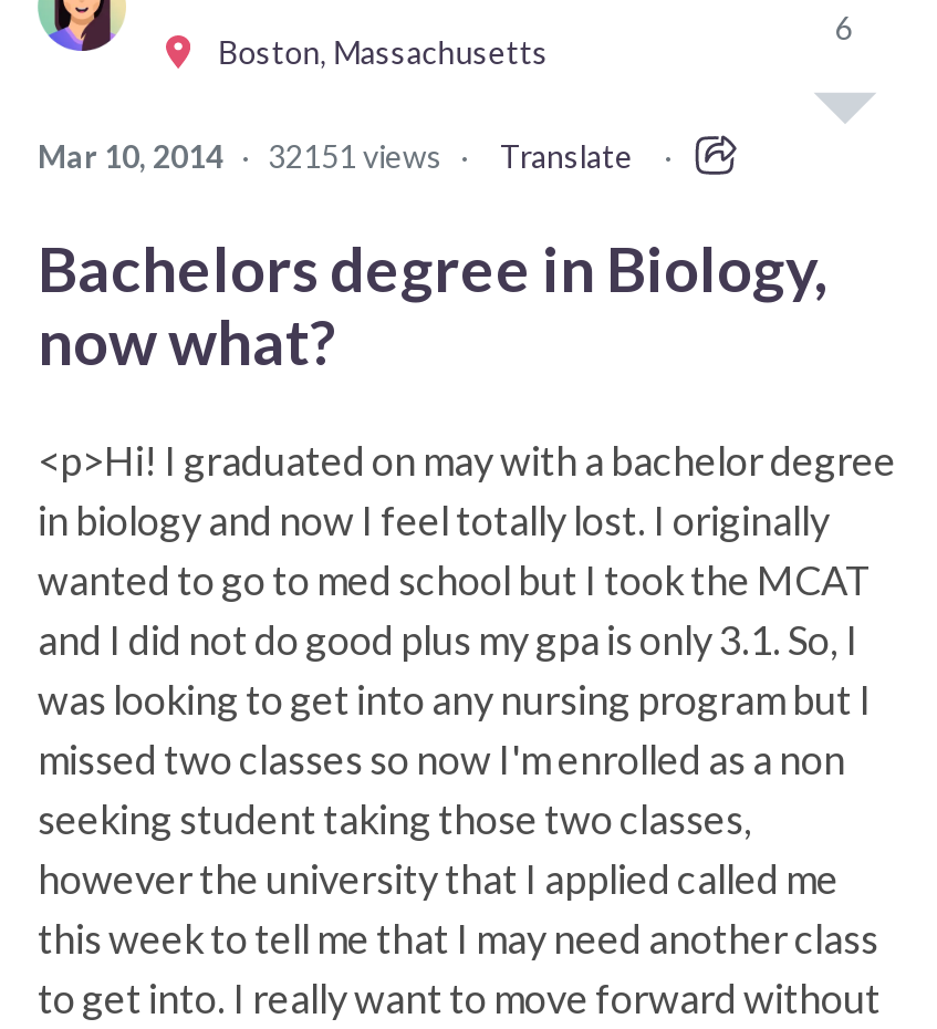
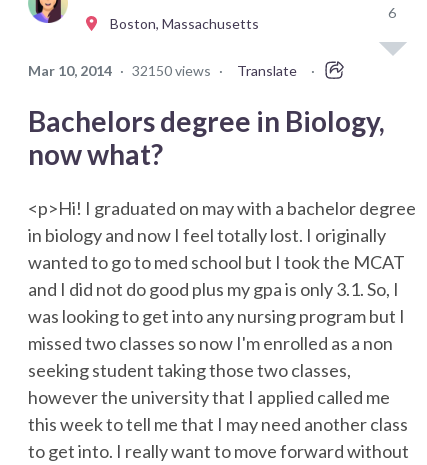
[38,137,469,175] Mar 10, 2014 · 32151 views · -> [28,62,223,79] Mar 10, 2014 · 32150 views ·

